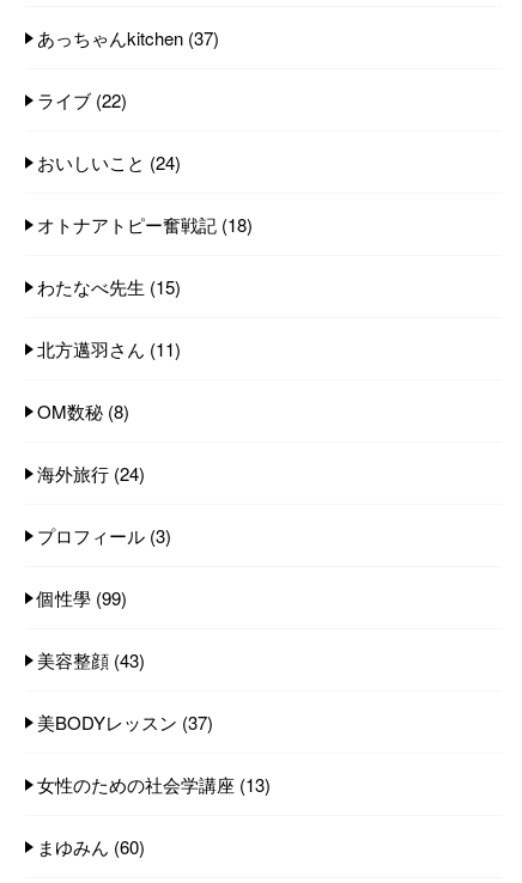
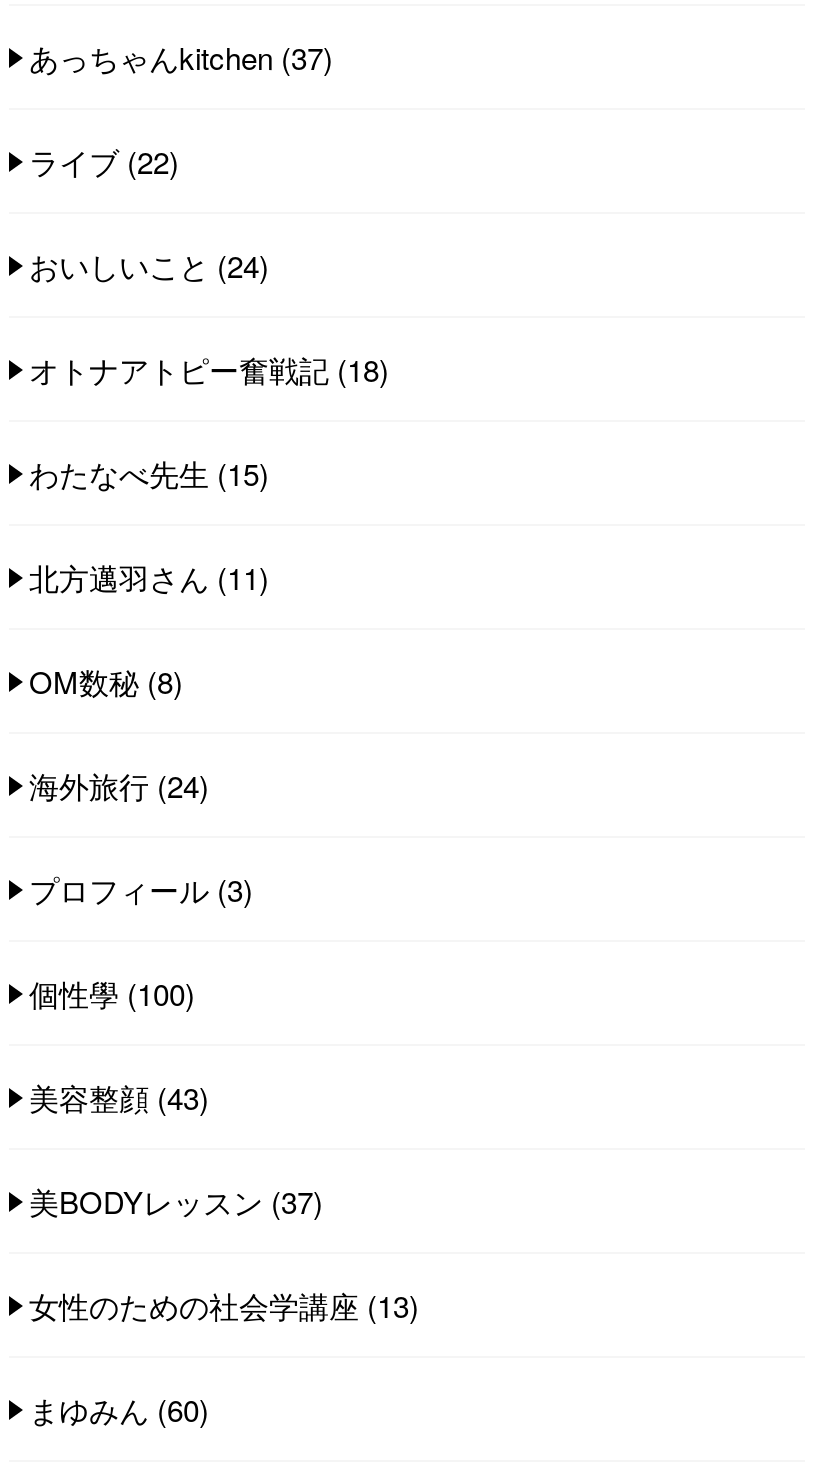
[37,585,127,610] 個性學(99) -> [29,972,195,1014] 個性學(100)

